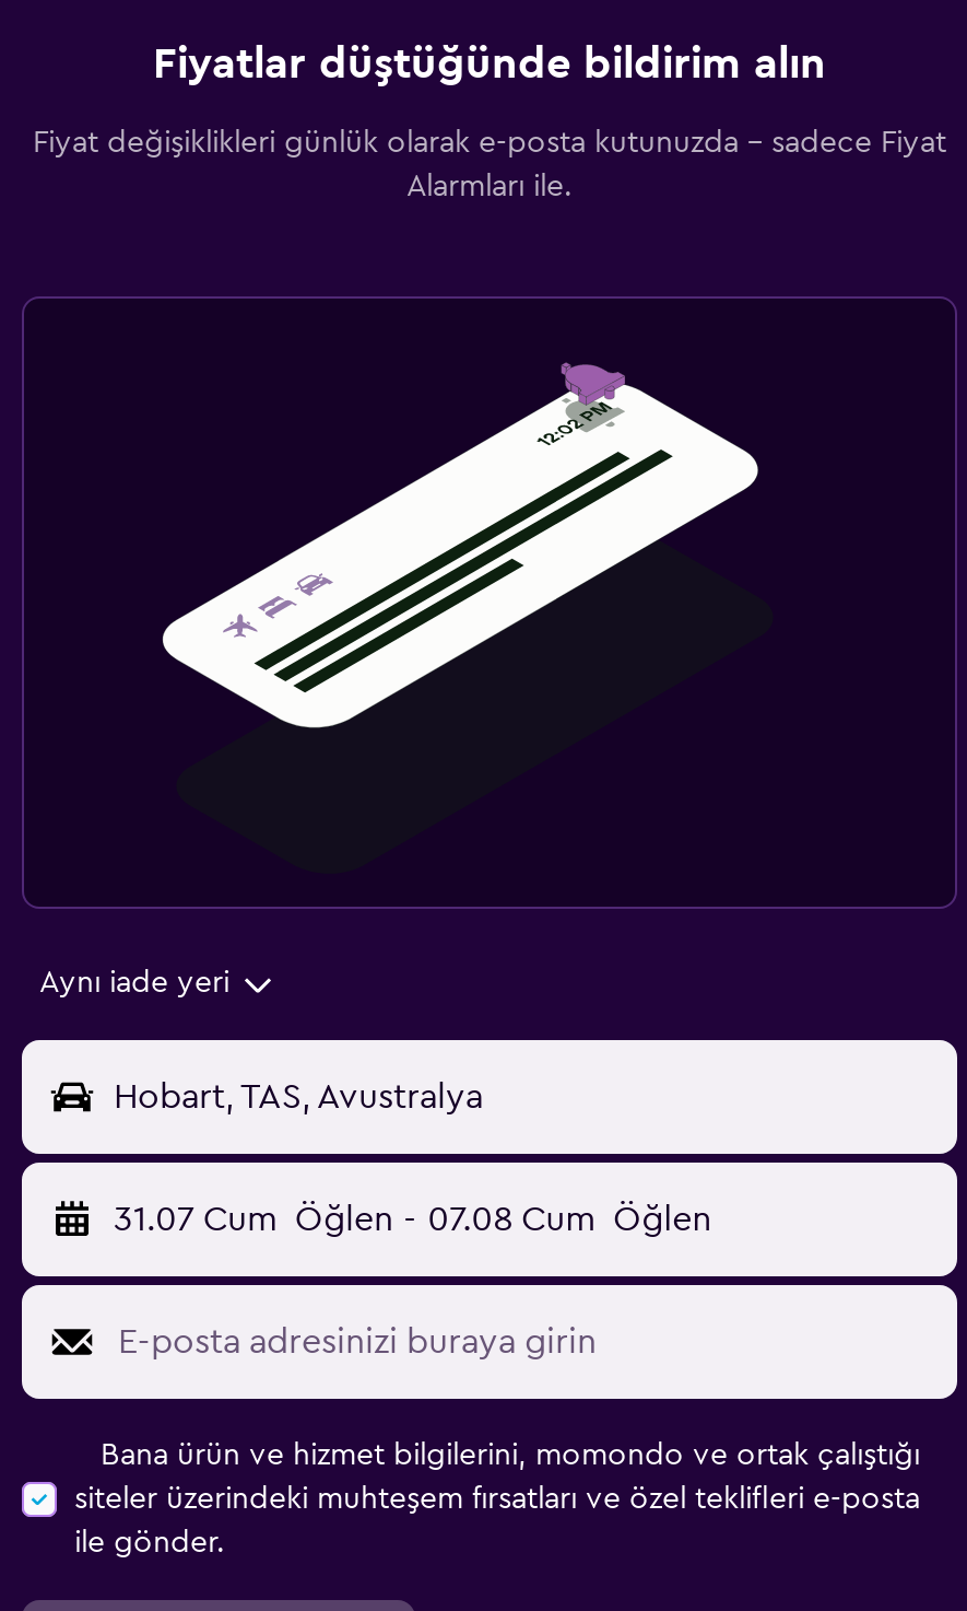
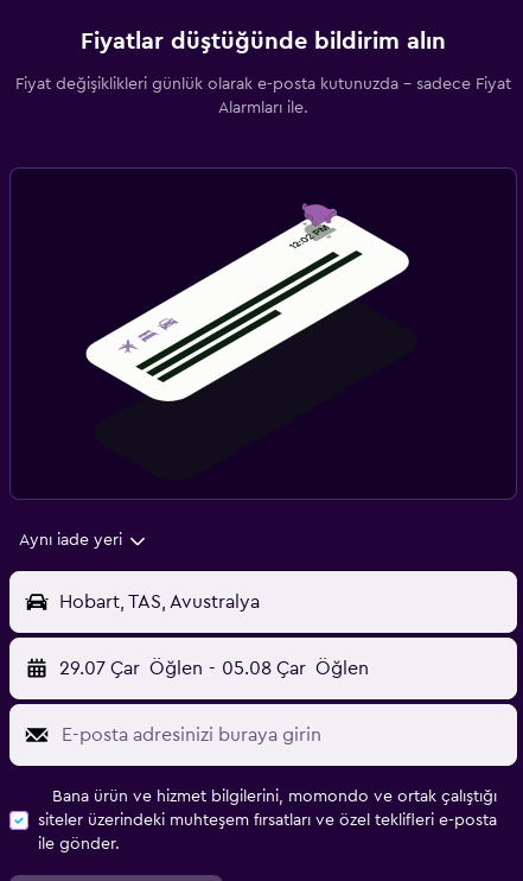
[114,1203,712,1238] 31.07 Cum Öğlen - 07.08 Cum Öğlen -> [59,659,368,678] 29.07 Çar Öğlen - 05.08 Çar Öğlen

